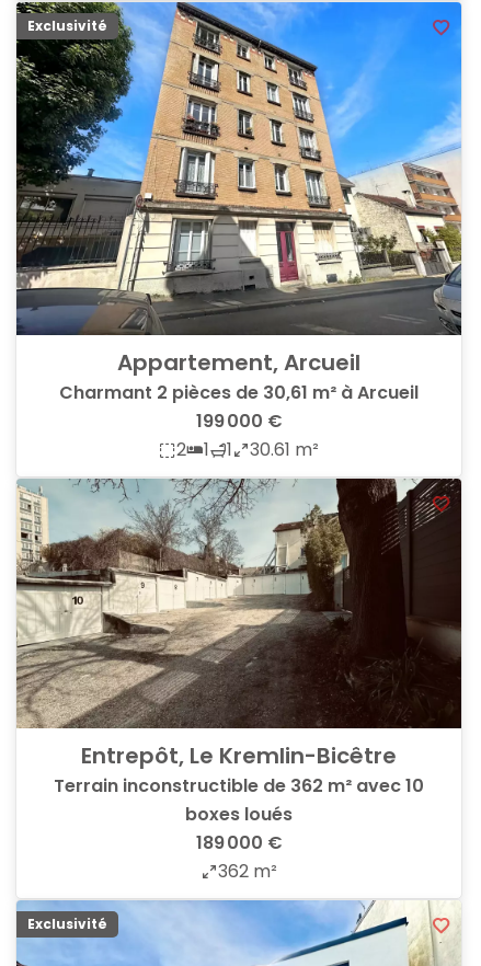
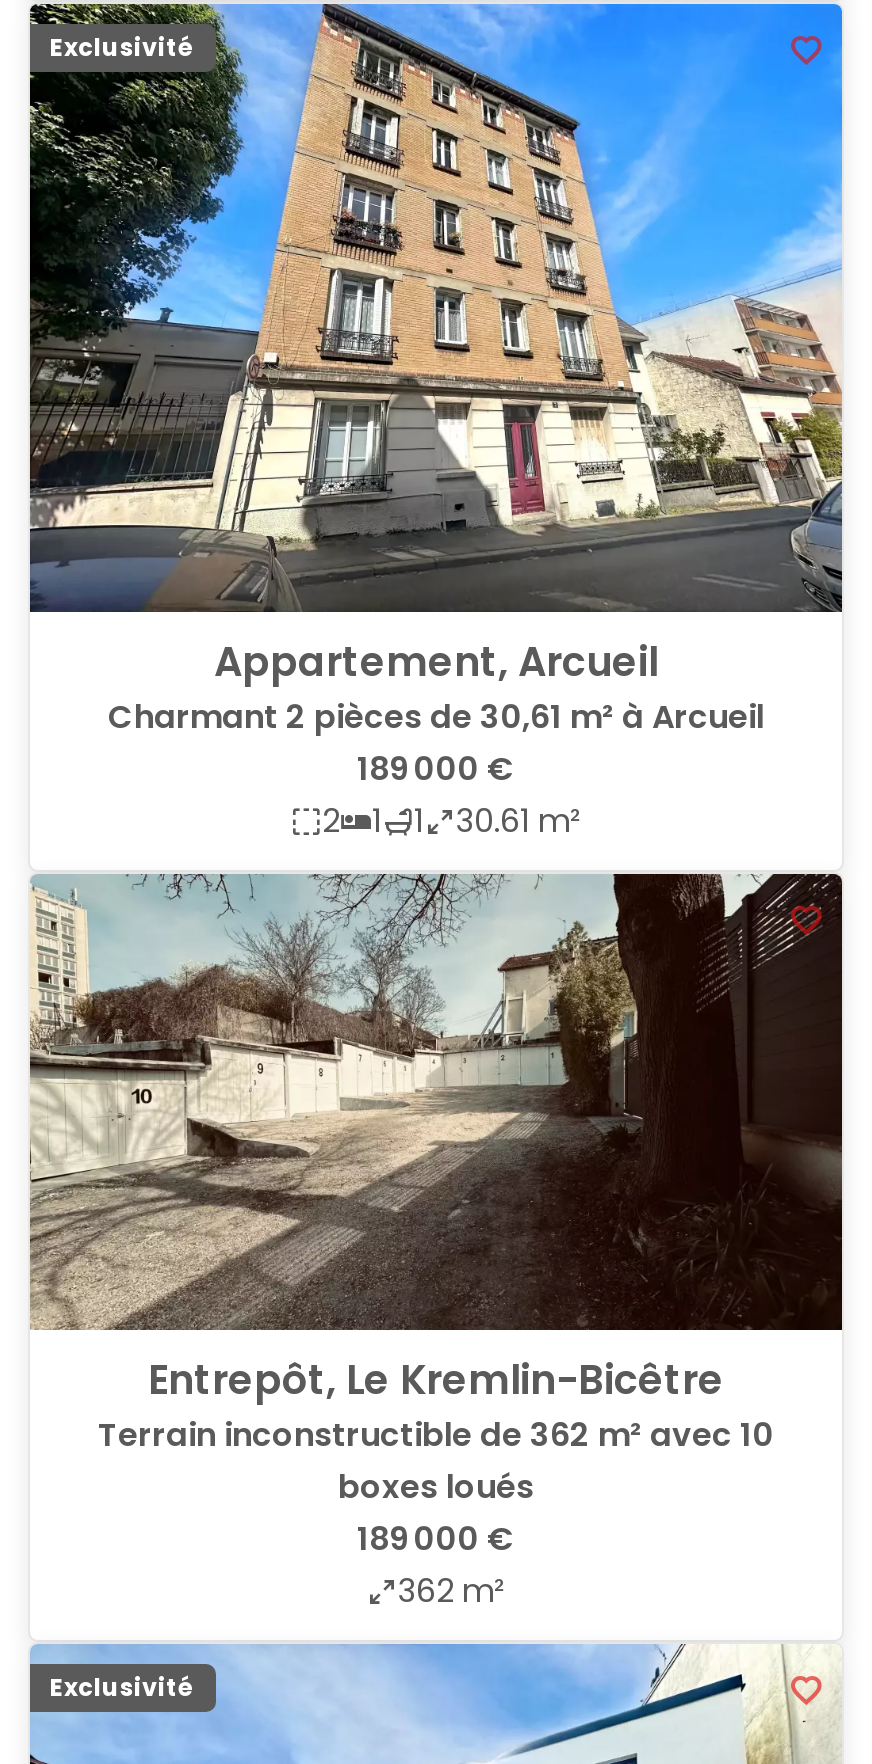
[196,409,282,434] 199 000 € -> [357,746,515,792] 189 000 €

